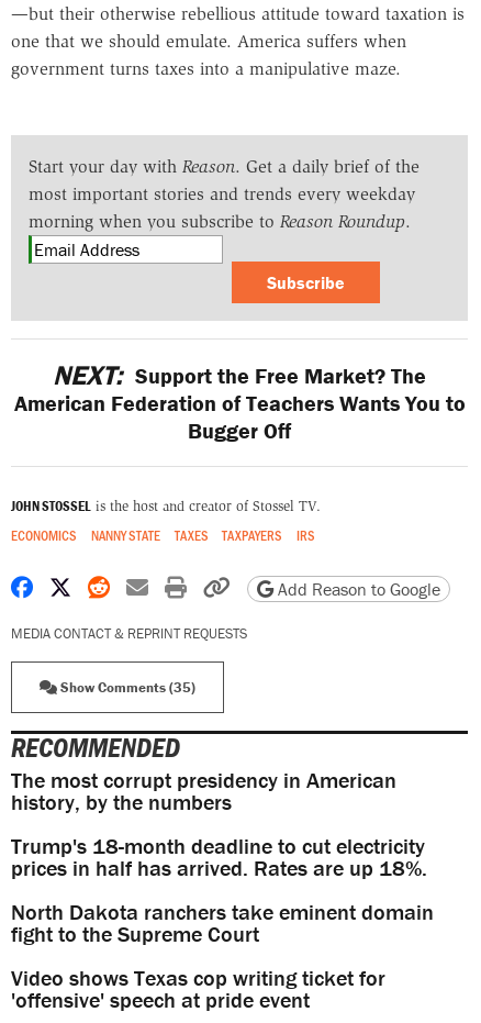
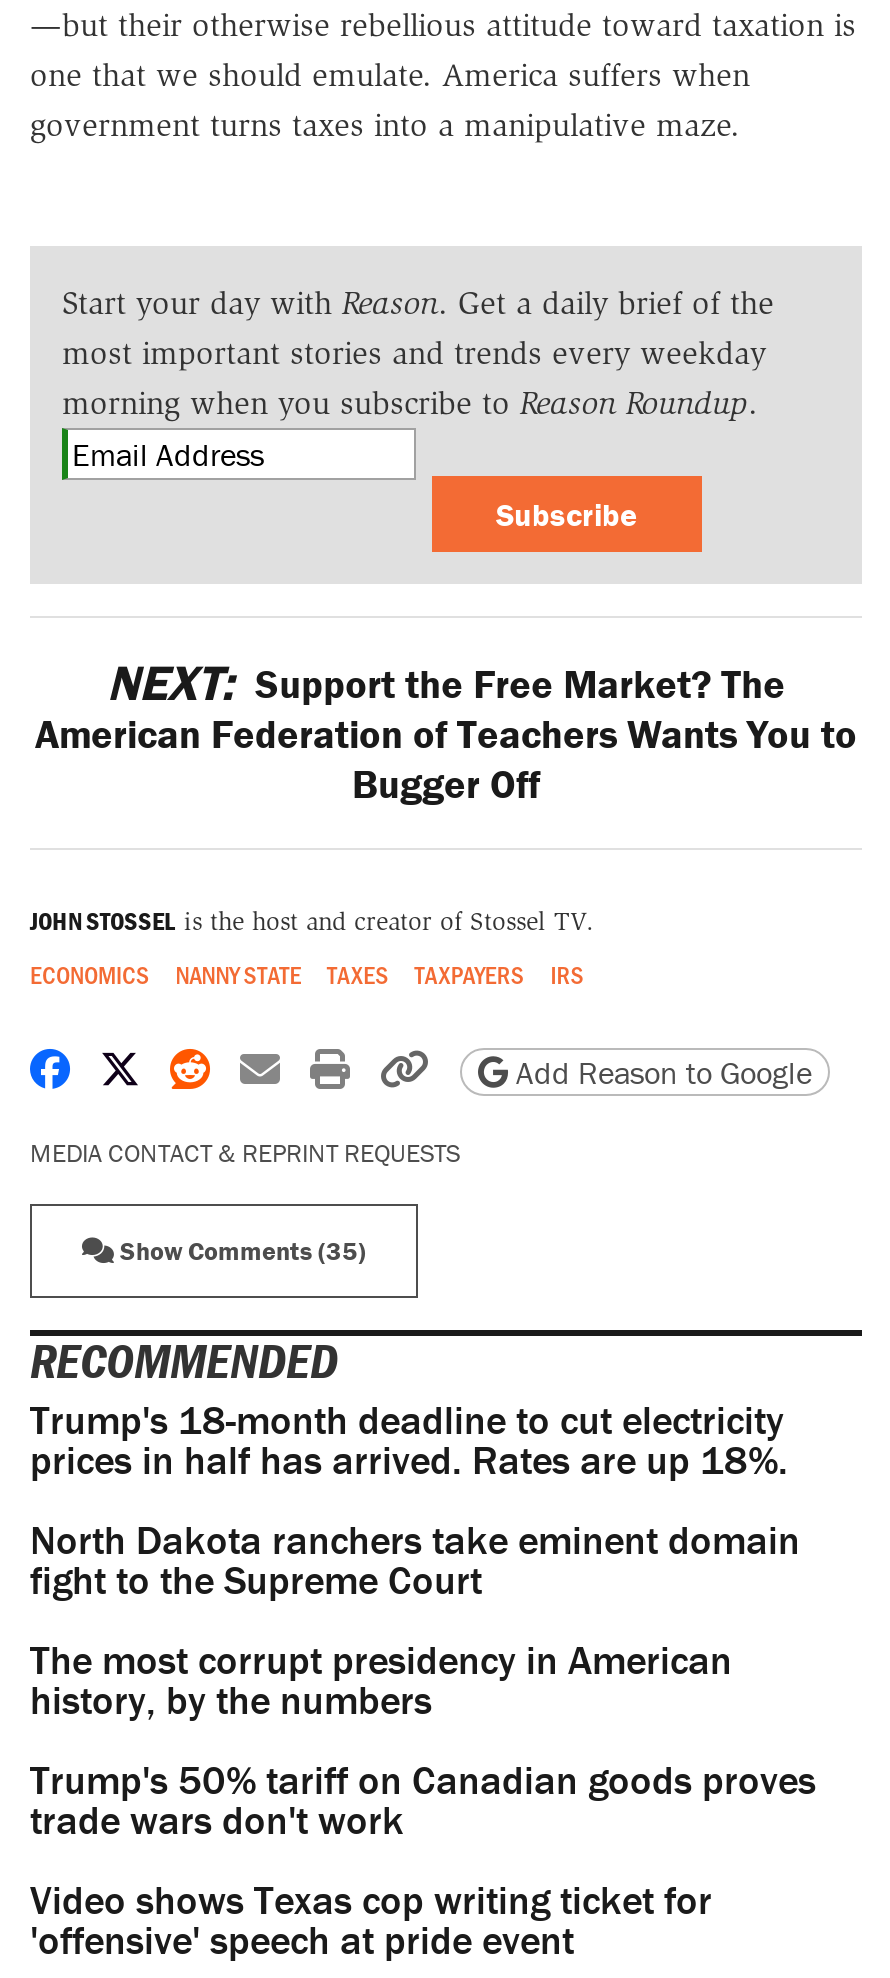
moved [11,766,396,816] -> [30,1635,732,1725]: The most corrupt presidency in American | history, by the numbers
moved [11,832,434,948] -> [30,1395,800,1605]: Trump's 18-month deadline to cut electricity | prices in half has arrived. Rates are up 18%. | North Dakota ranchers take eminent domain | fight to the Supreme Court
none -> [30,1755,816,1845] Trump's 50% tariff on Canadian goods proves | trade wars don't work

